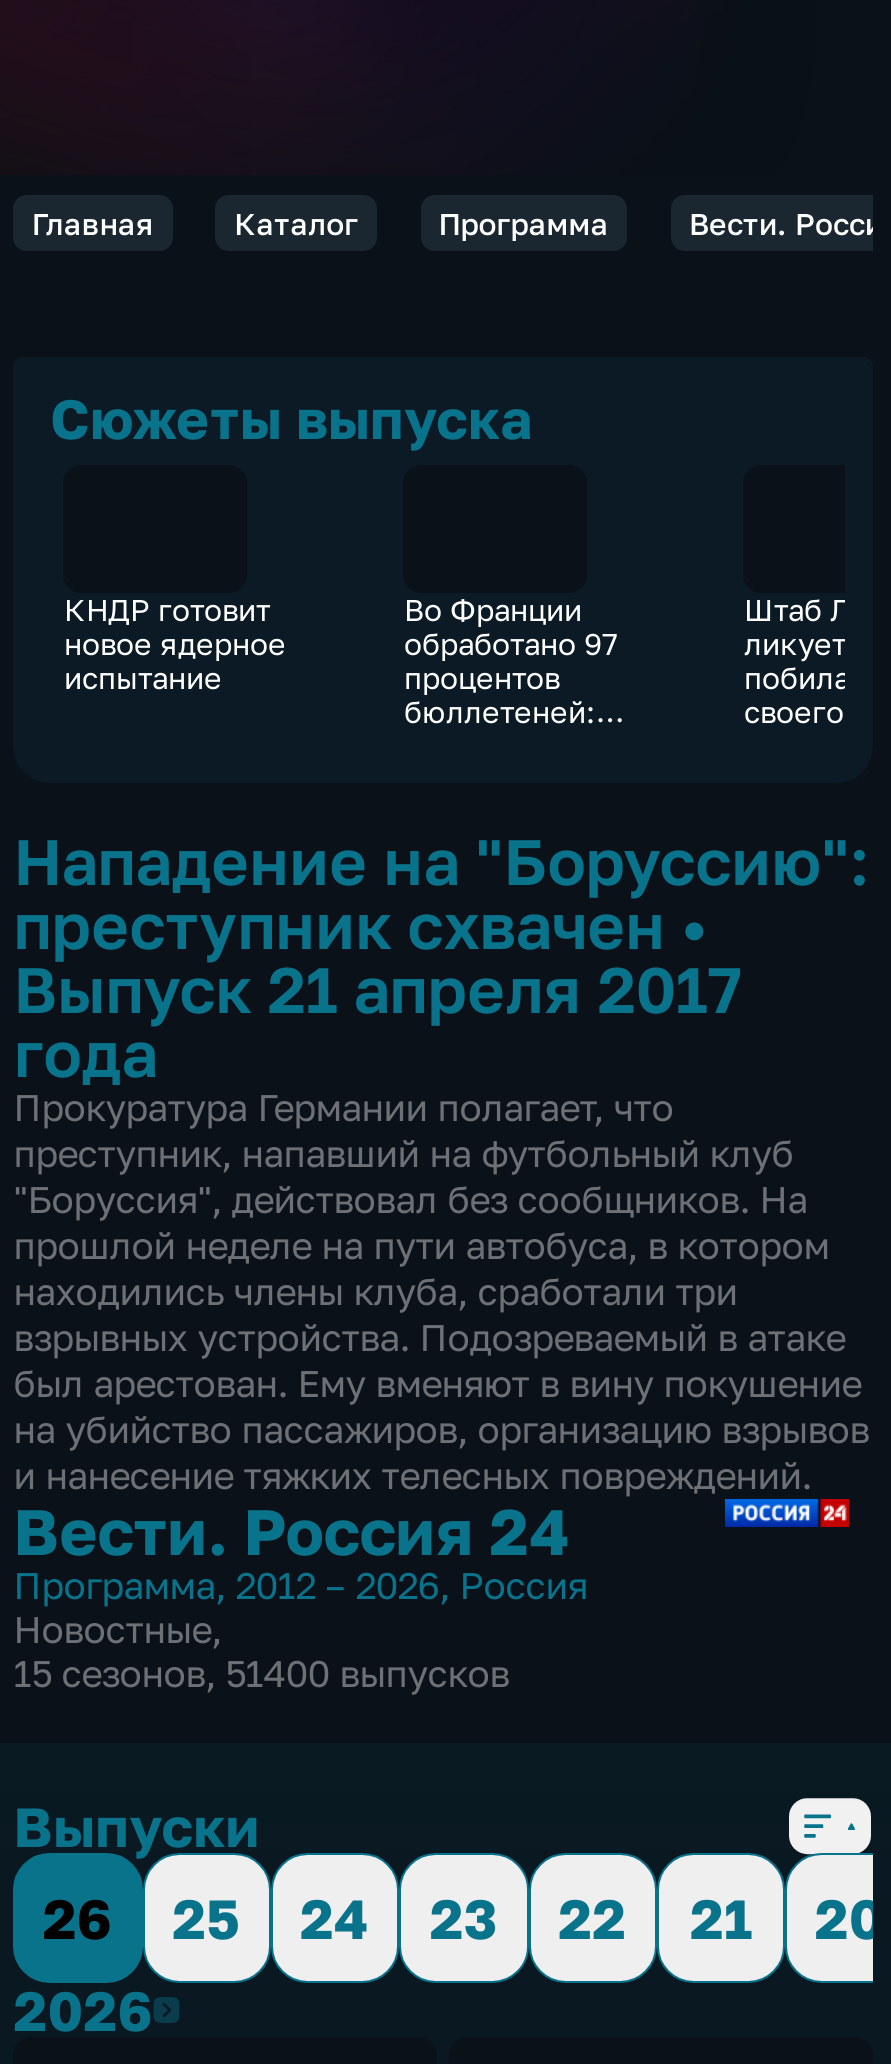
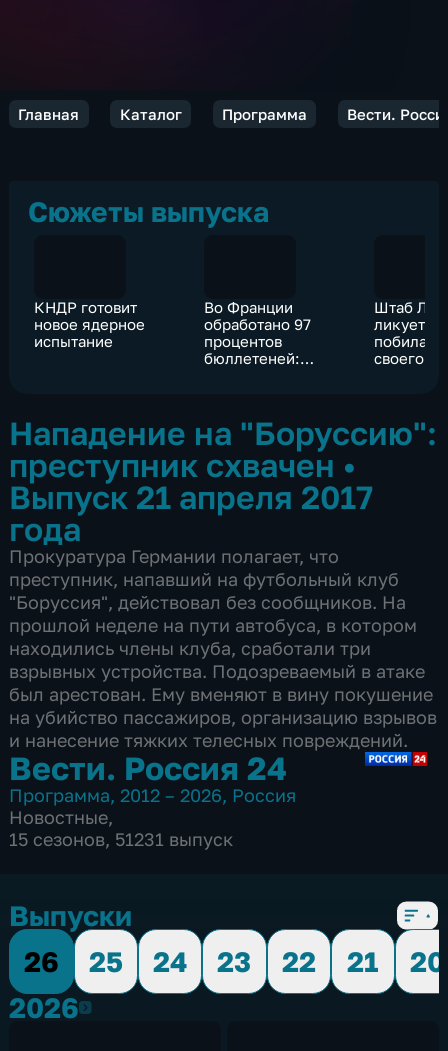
[13,1651,509,1695] 15 сезонов, 51400 выпусков -> [9,828,233,850] 15 сезонов, 51231 выпуск

